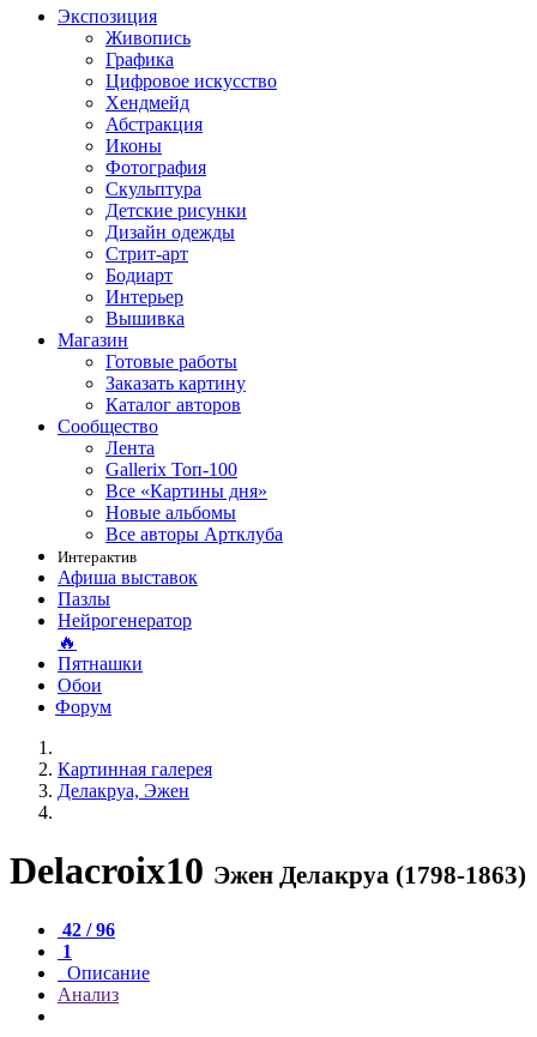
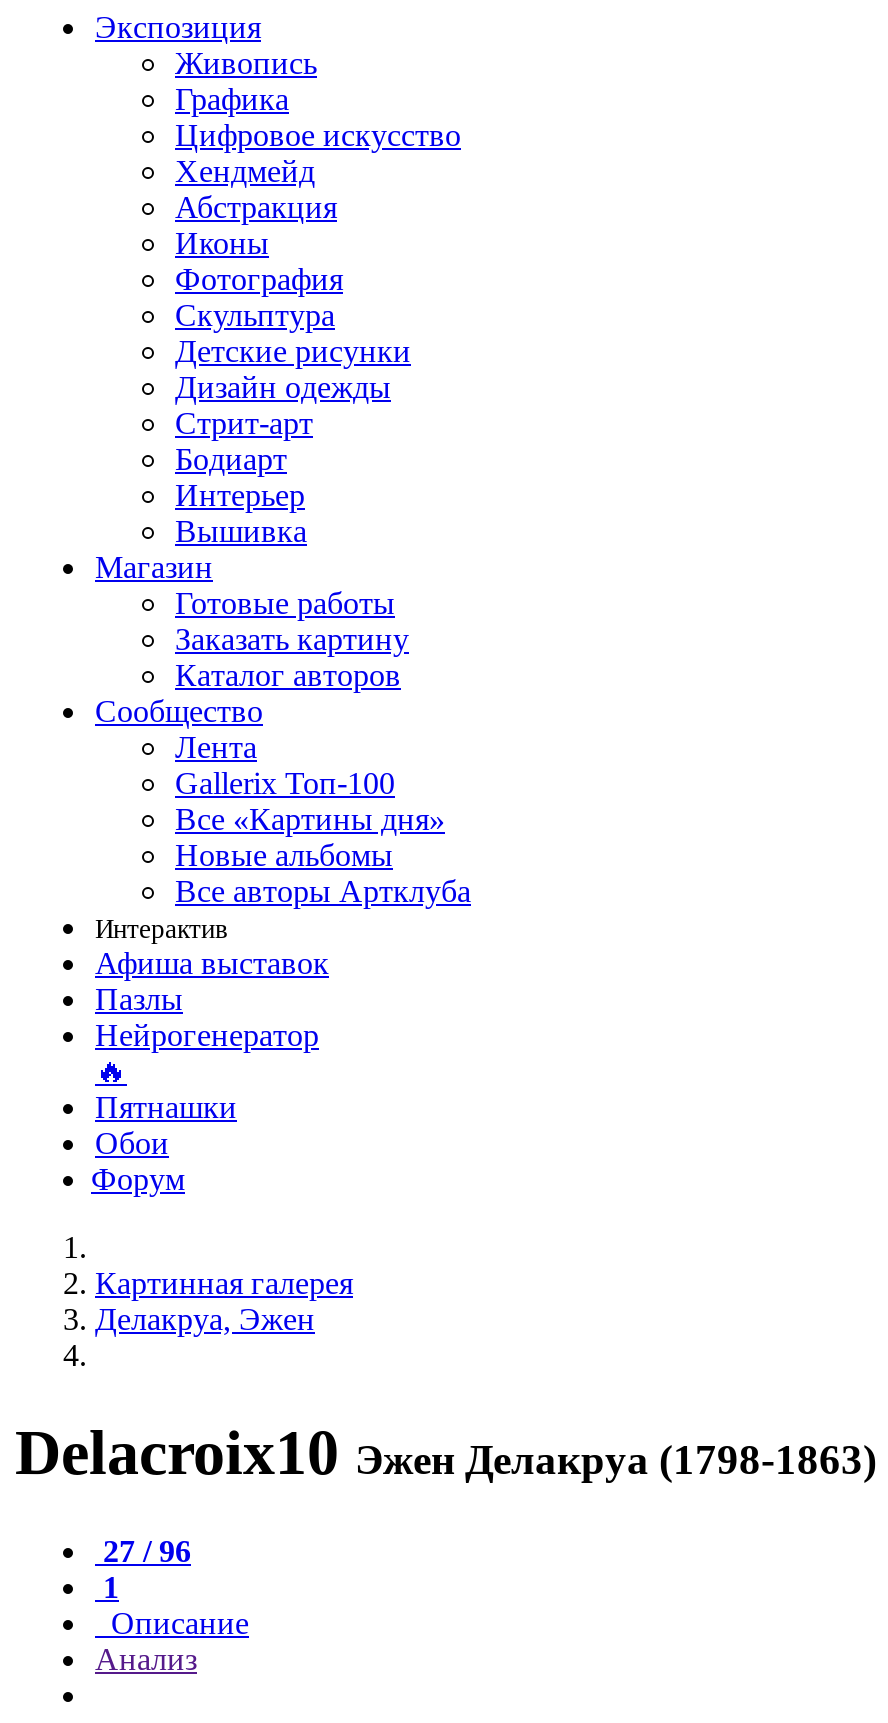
[62,919,115,940] 42 / 96 -> [103,1534,191,1568] 27 / 96

